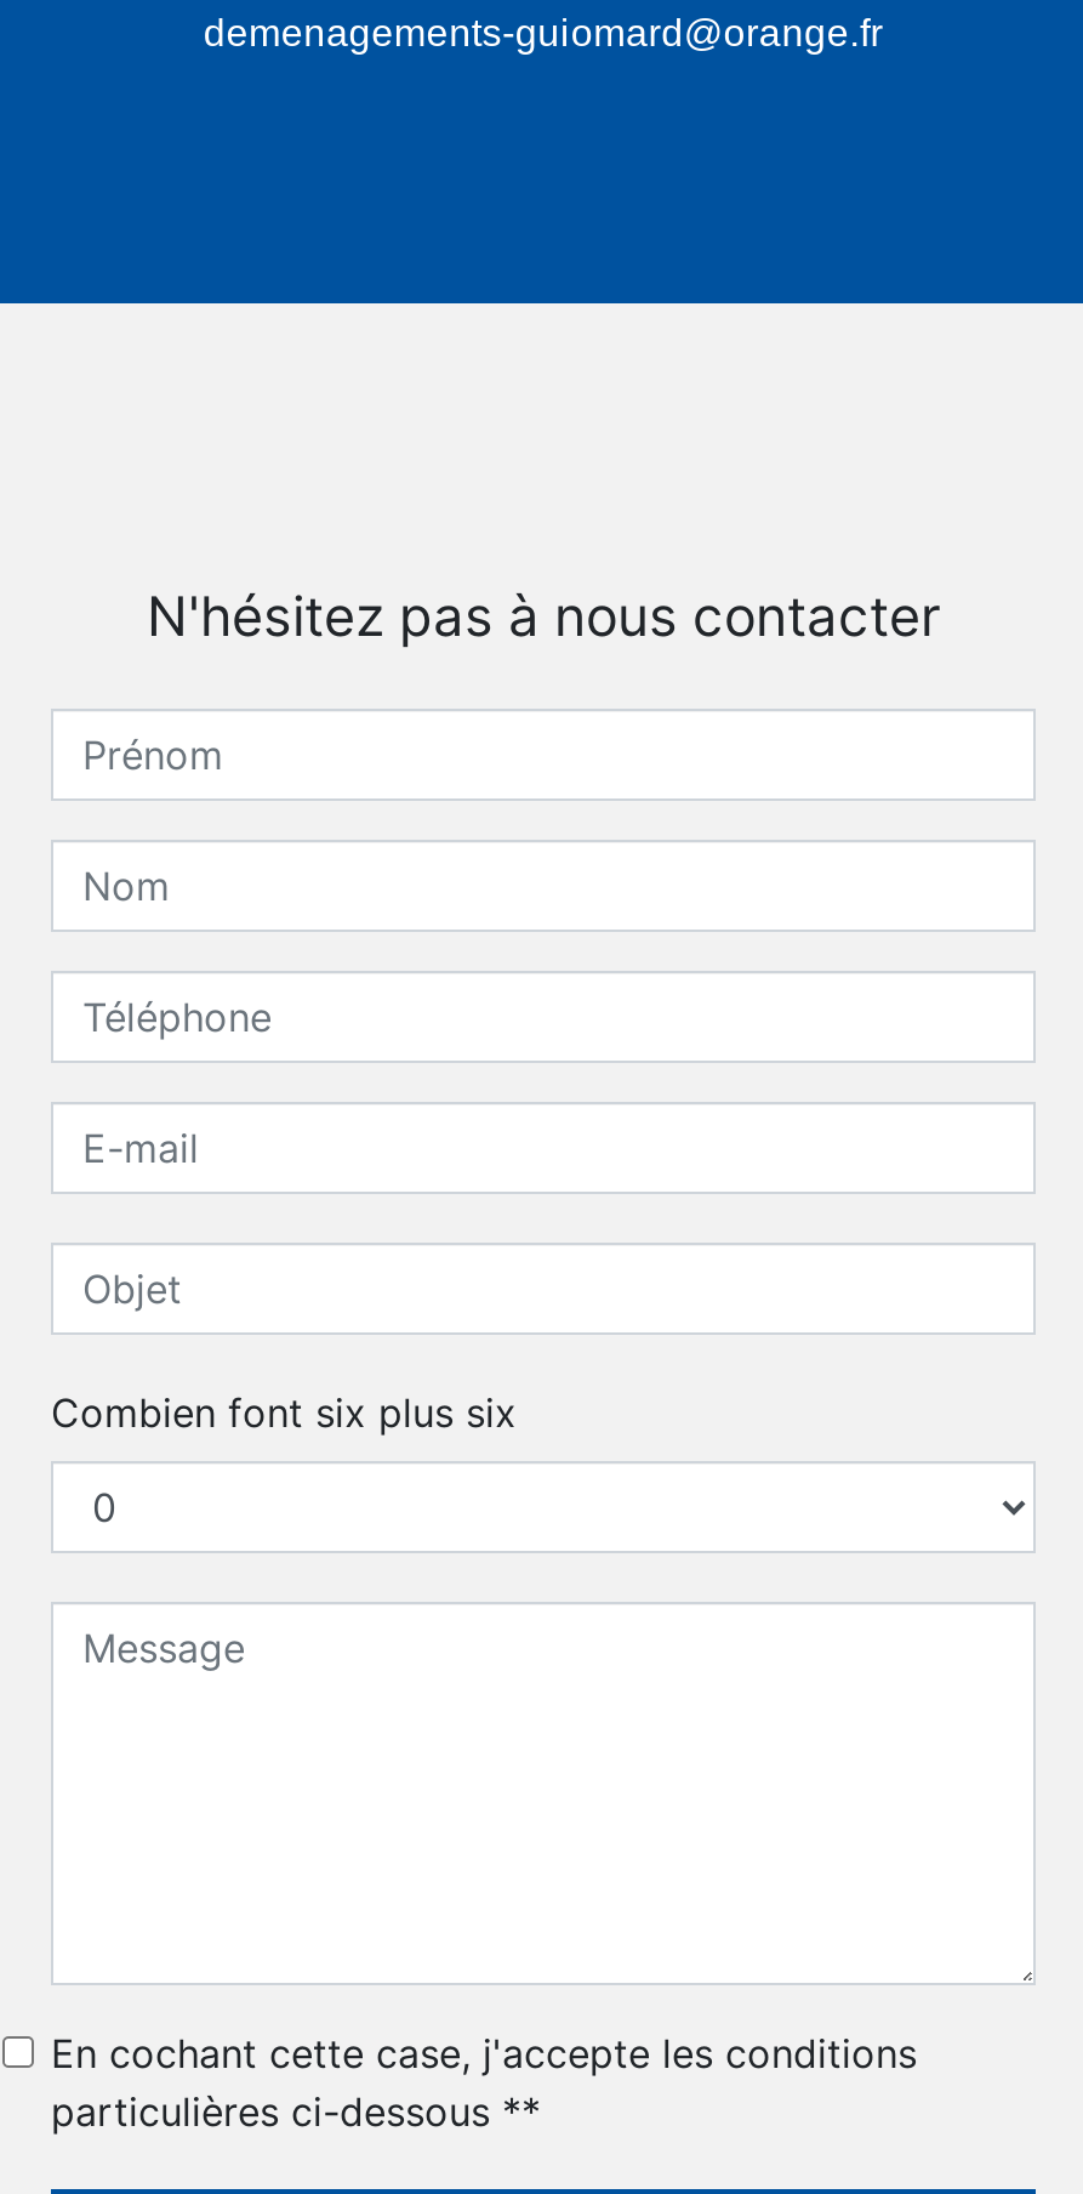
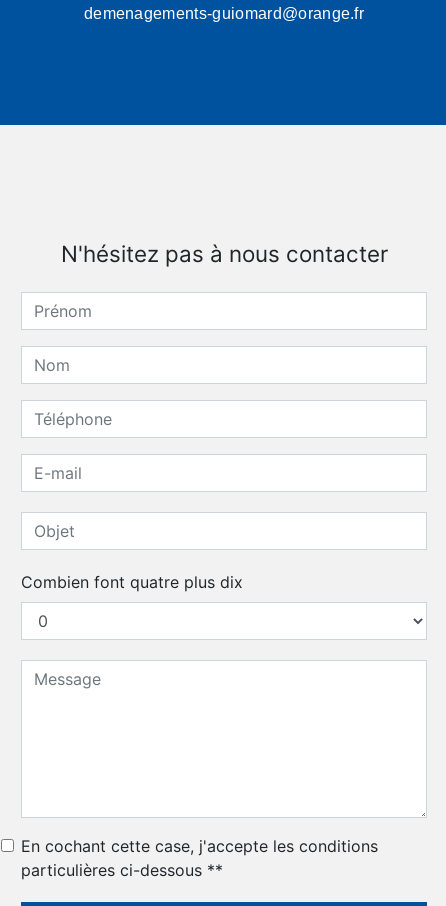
[51,1389,517,1438] Combien font six plus six -> [21,572,243,592] Combien font quatre plus dix

